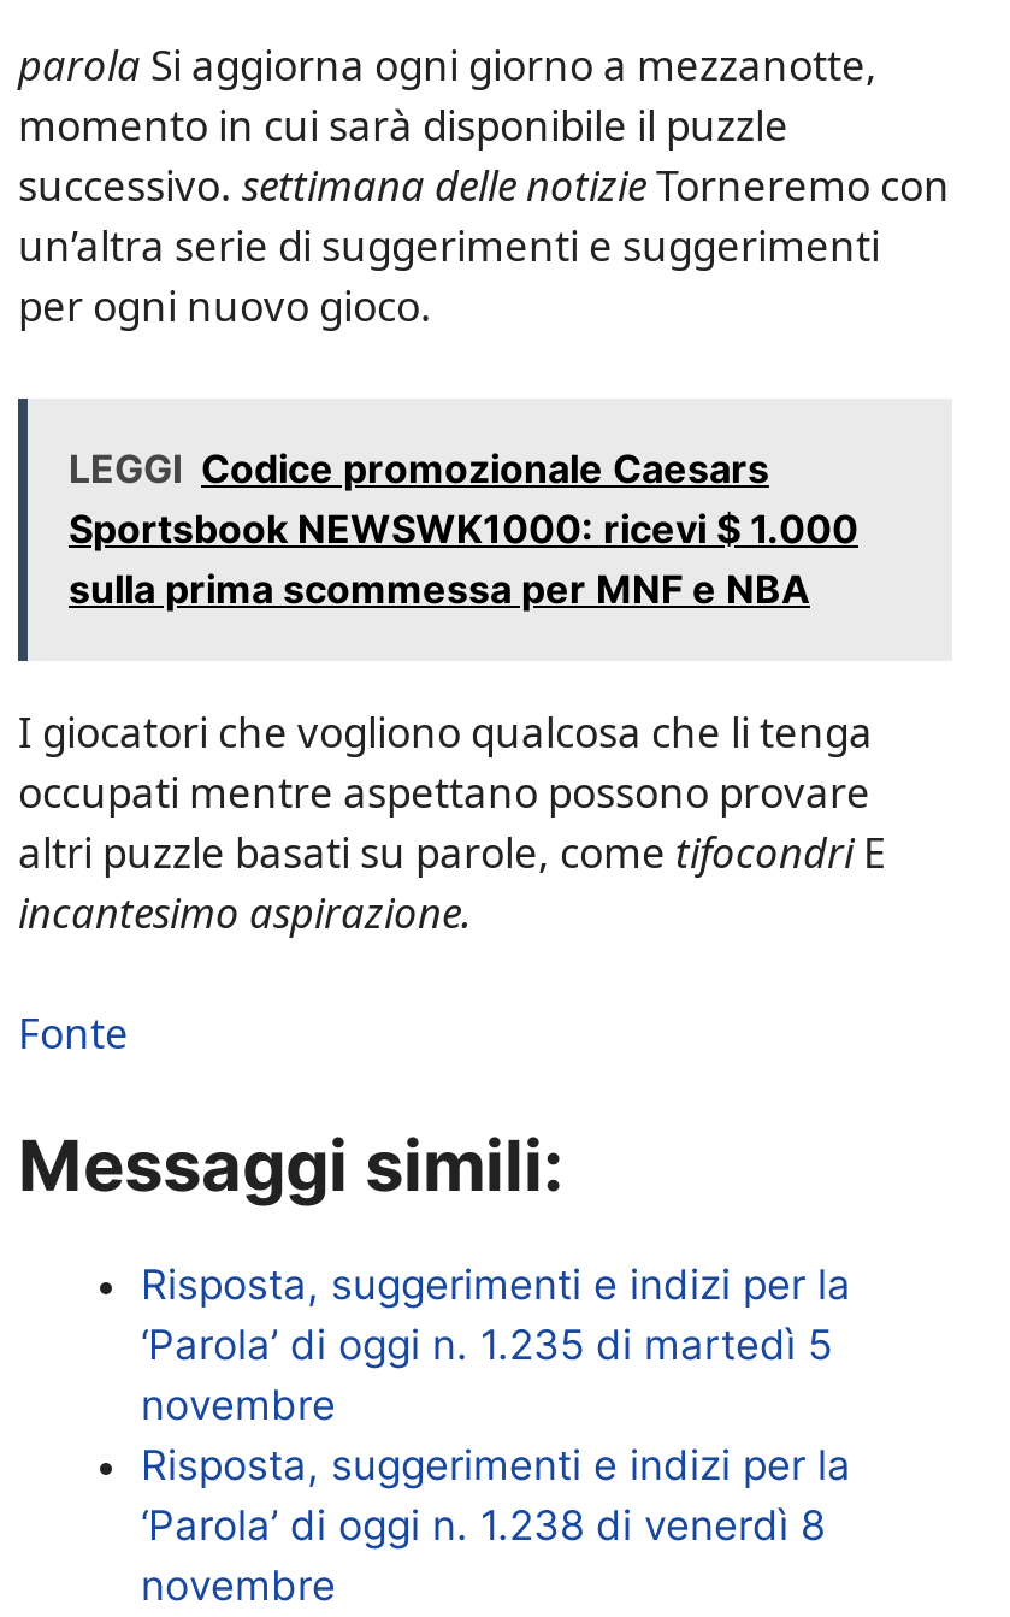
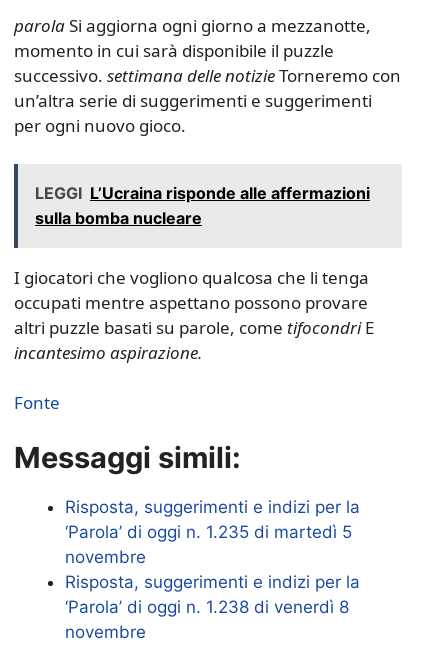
[69,444,858,612] LEGGI Codice promozionale Caesars | Sportsbook NEWSWK1000: ricevi $ 1.000 | sulla prima scommessa per MNF e NBA -> [35,183,370,228] LEGGI L’Ucraina risponde alle affermazioni | sulla bomba nucleare

